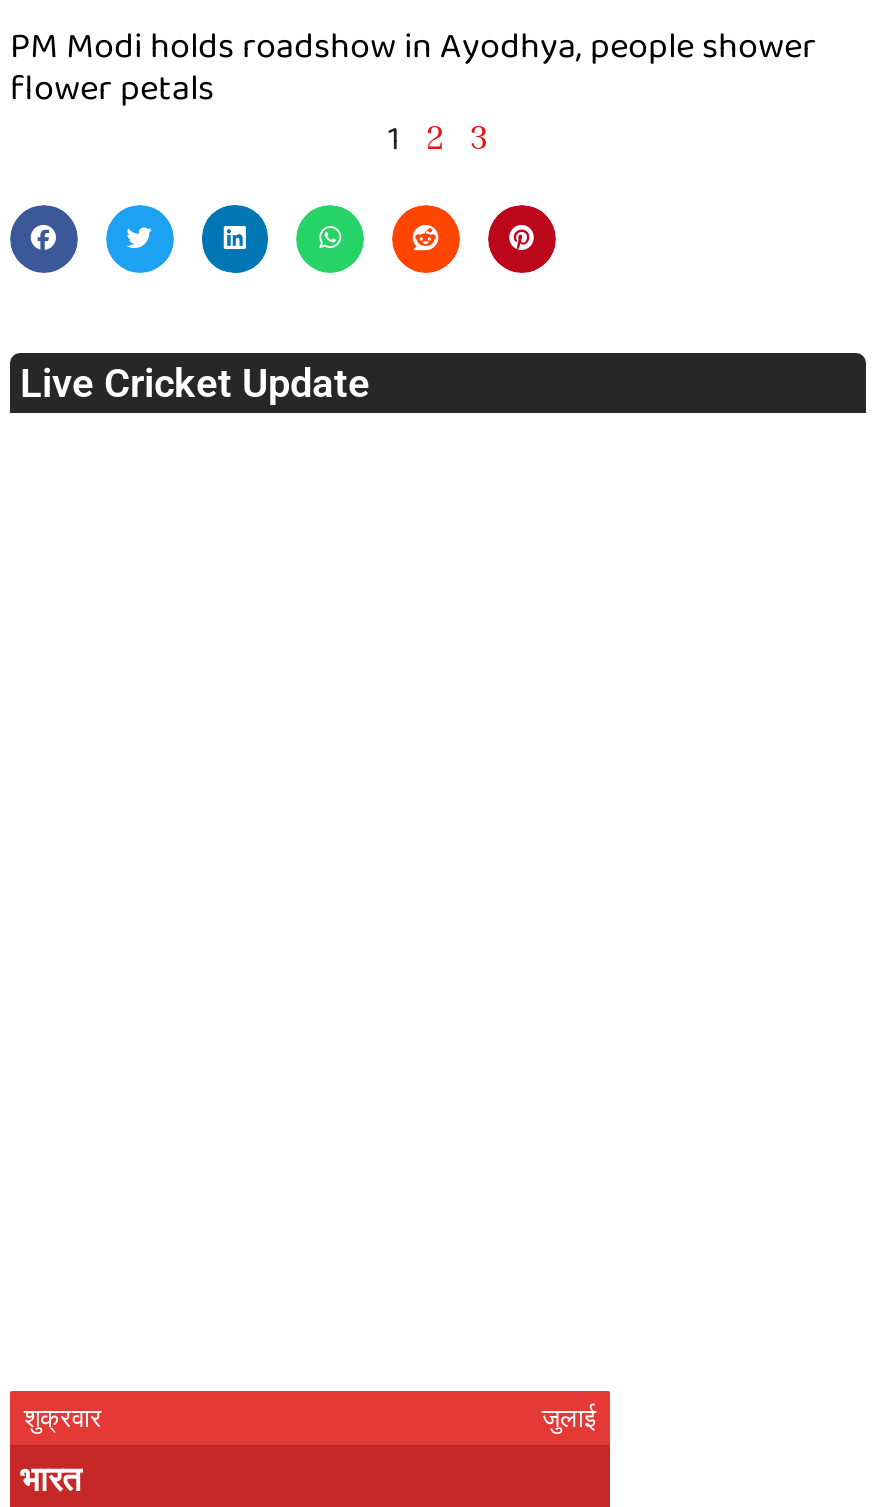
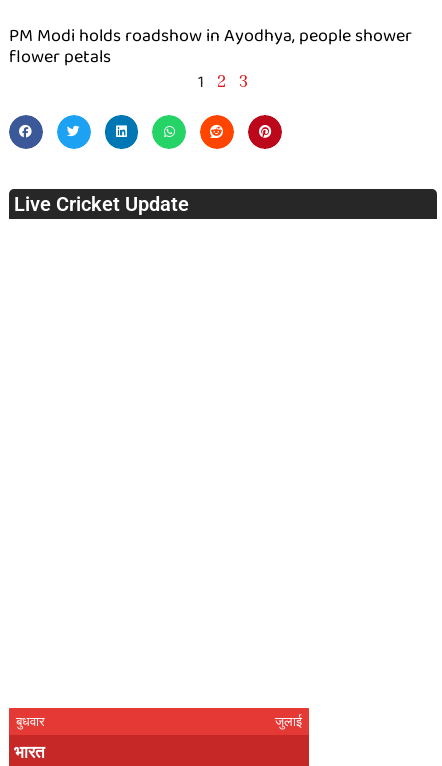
[24,1402,102,1432] शुक्रवार -> [16,714,45,729] बुधवार

